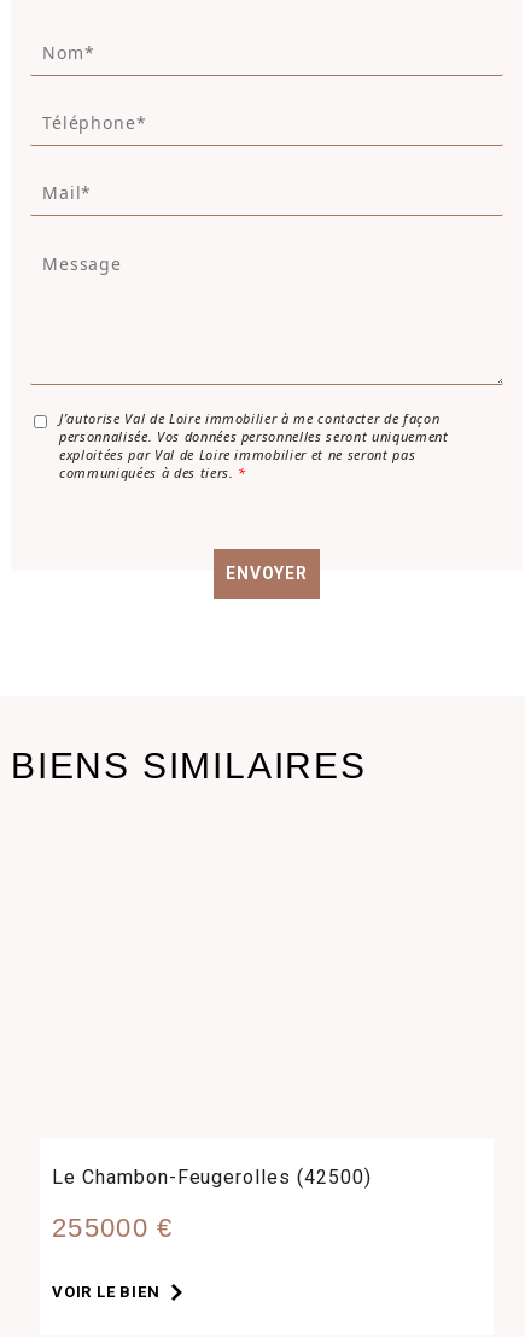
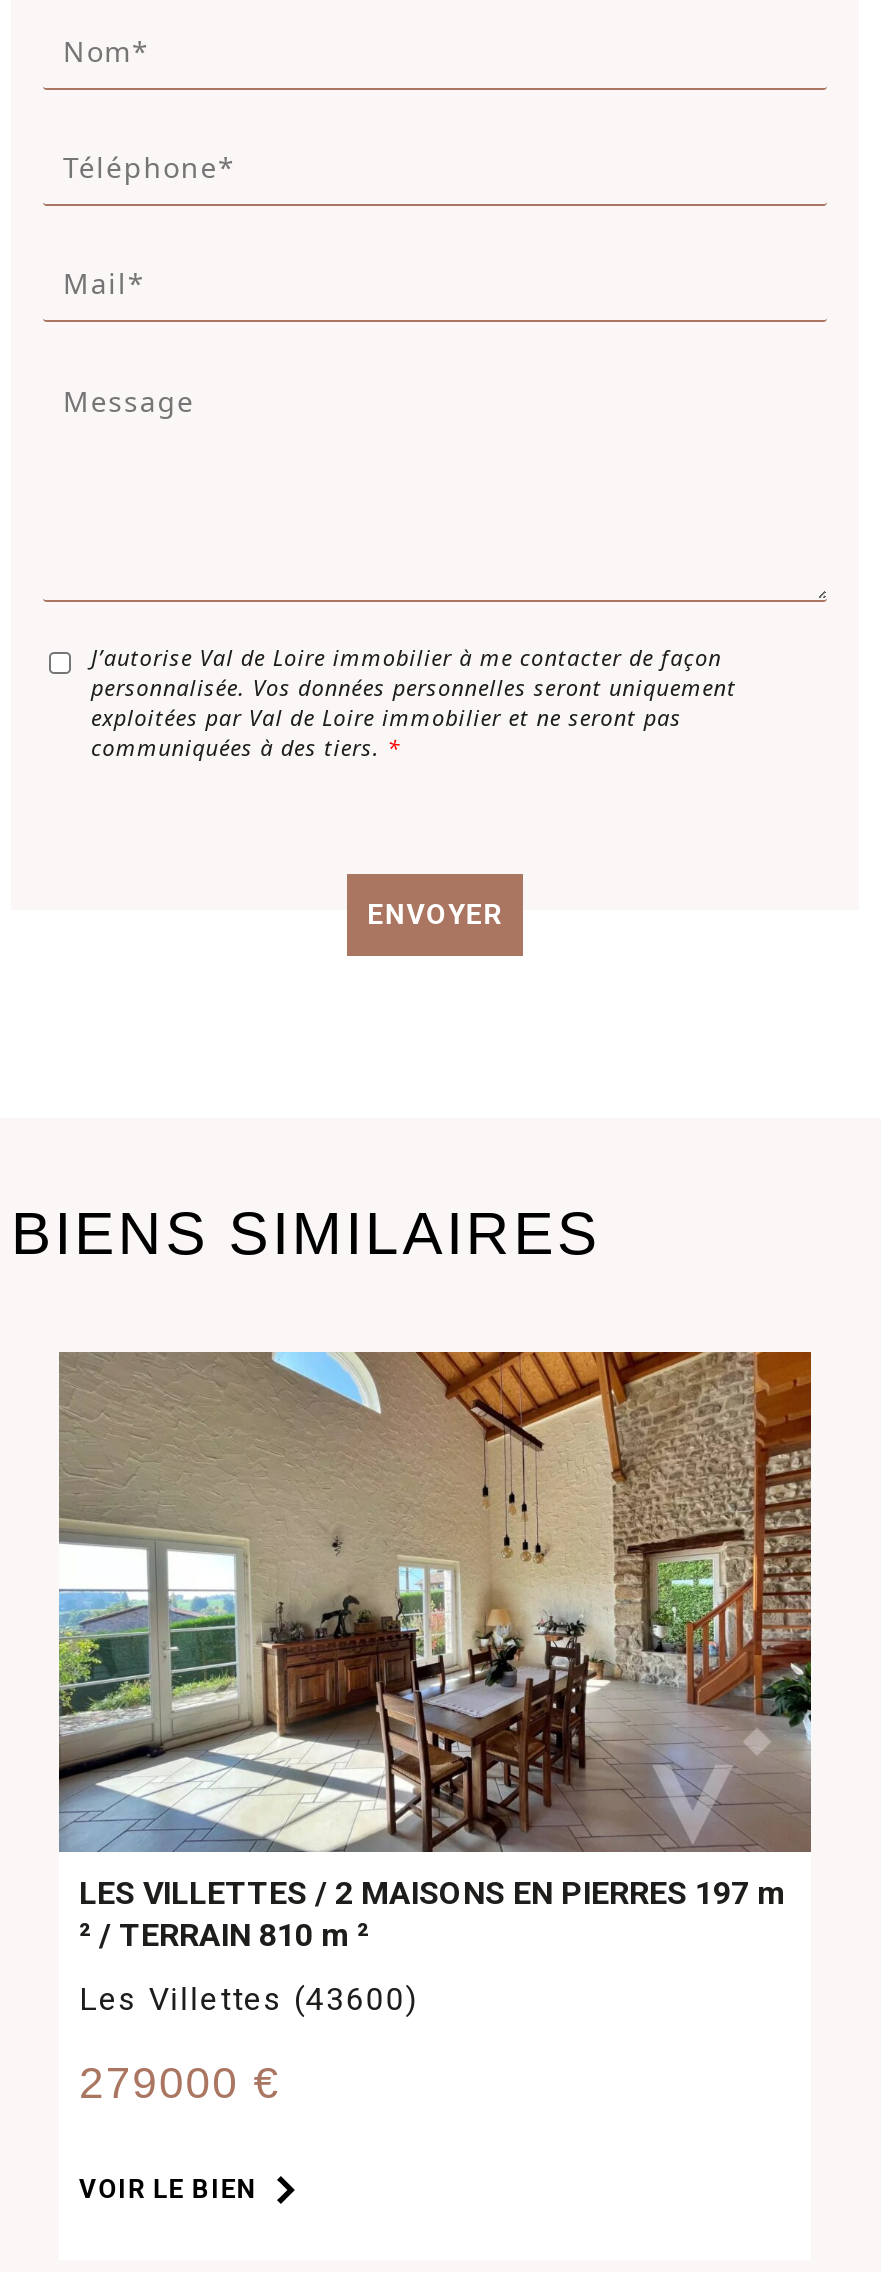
none -> [57,1350,813,1854] [image]
[52,1165,371,1243] Le Chambon-Feugerolles (42500) | 255000 € -> [79,1874,785,2108] LES VILLETTES / 2 MAISONS EN PIERRES 197 m | ² / TERRAIN 810 m ² | Les Villettes (43600) | 279000 €

